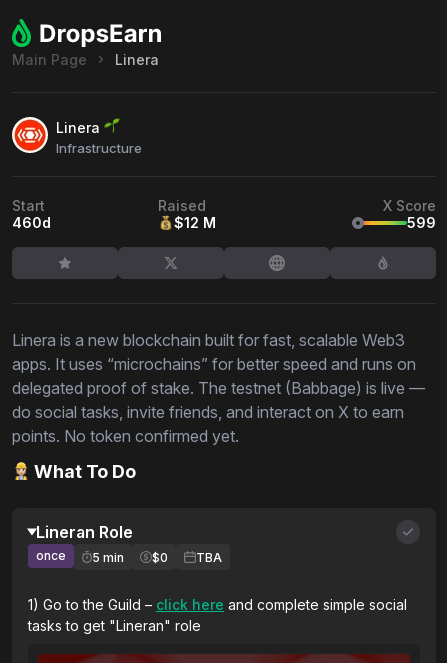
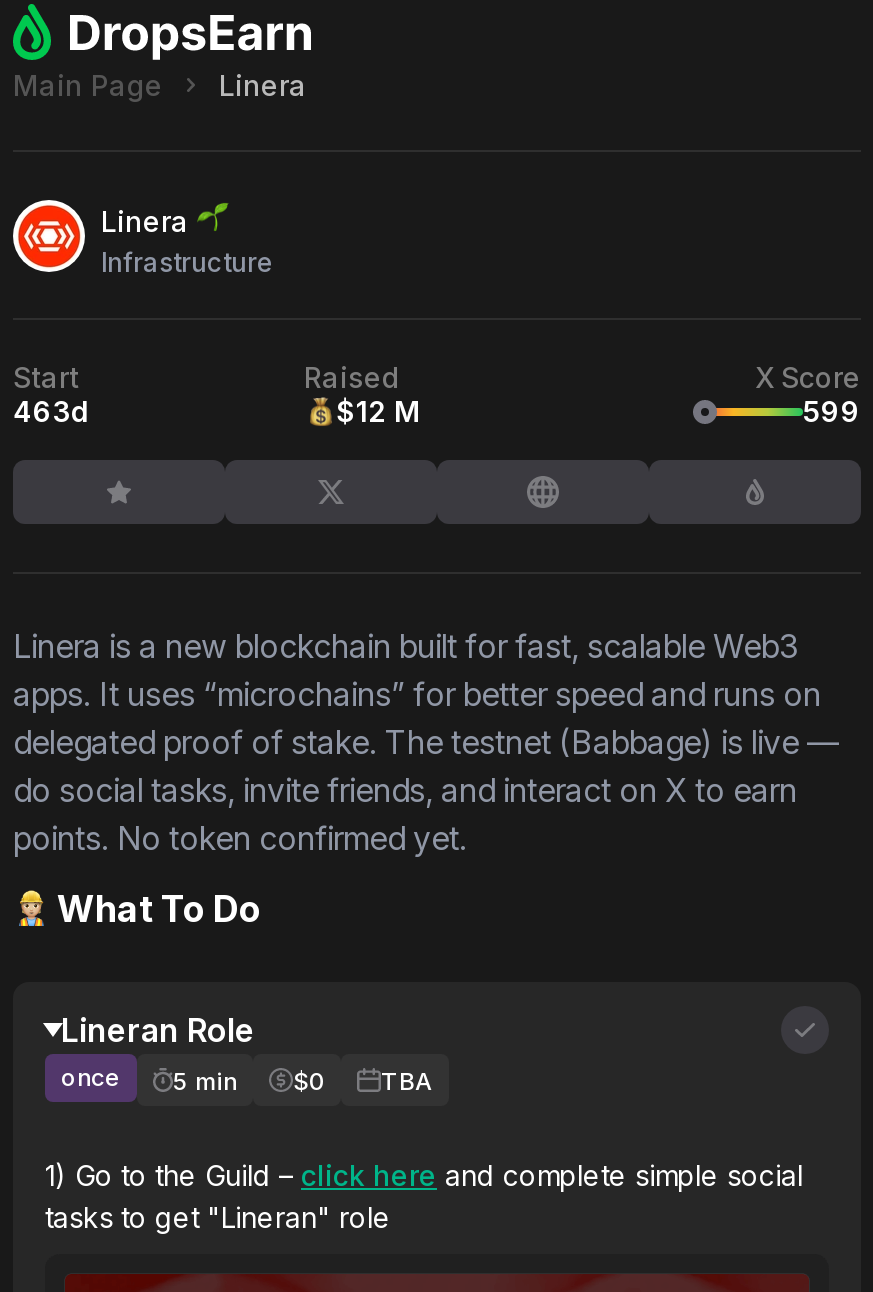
[12,214,51,231] 460d -> [13,394,89,428] 463d

